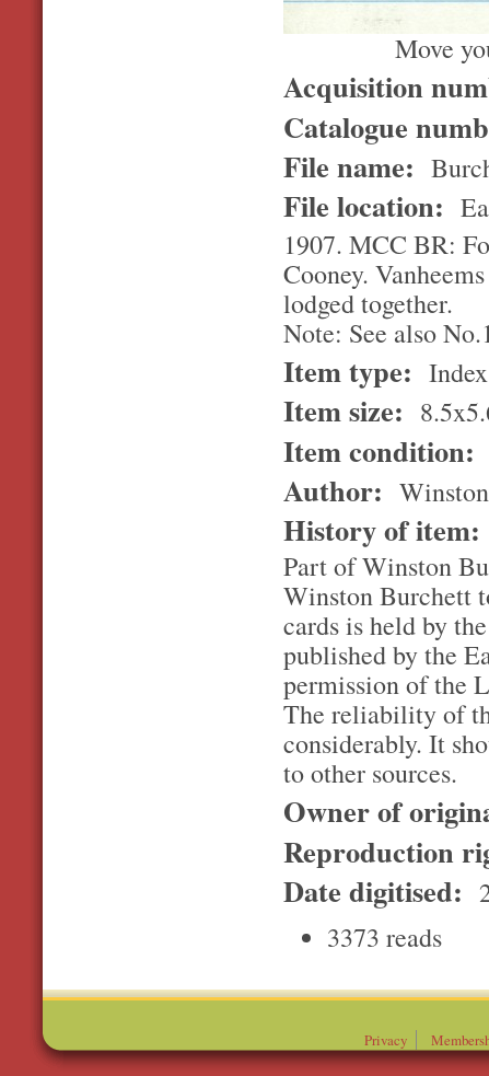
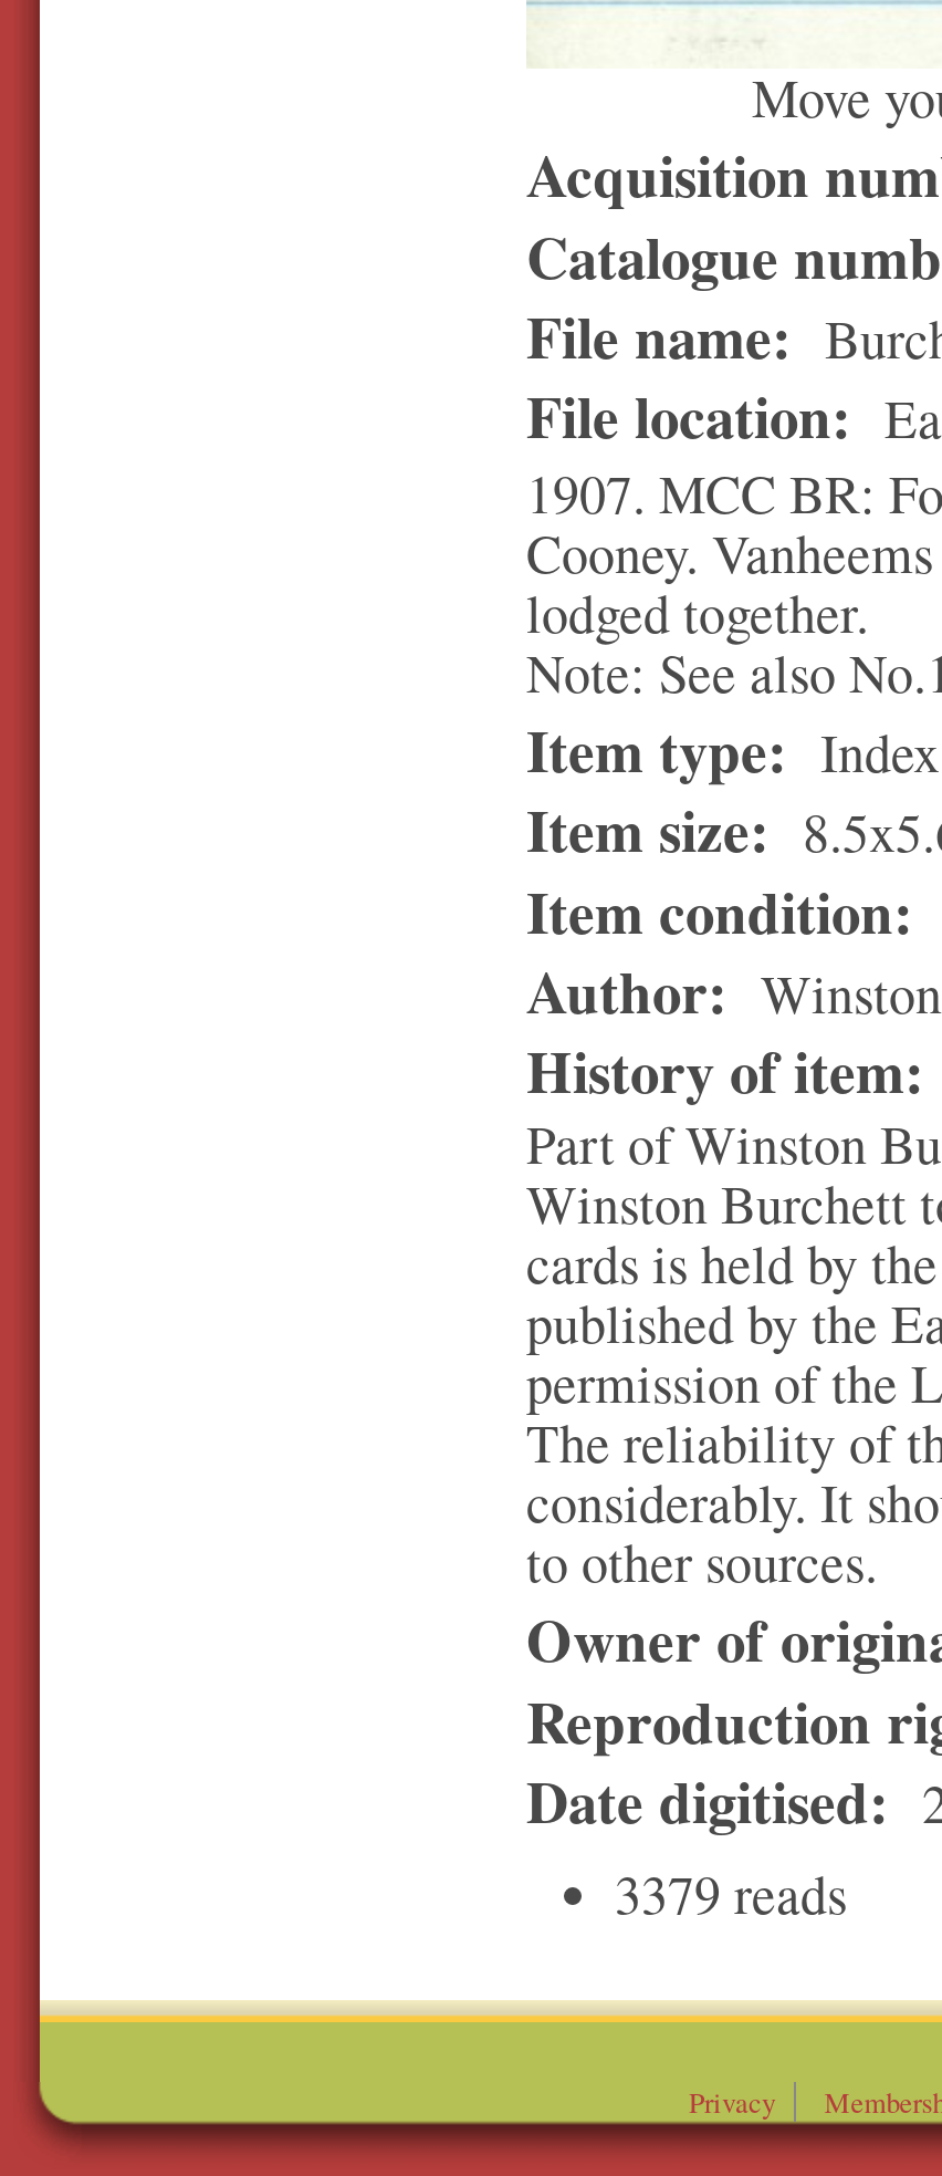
[327,920,442,955] 3373 reads -> [615,1859,847,1930] 3379 reads

